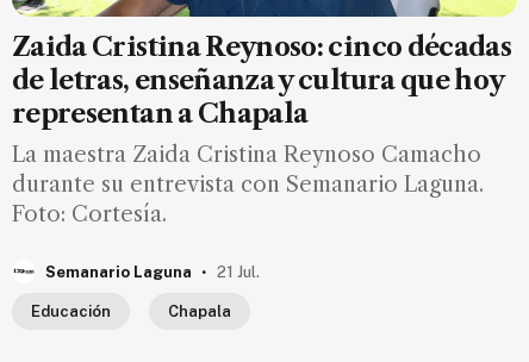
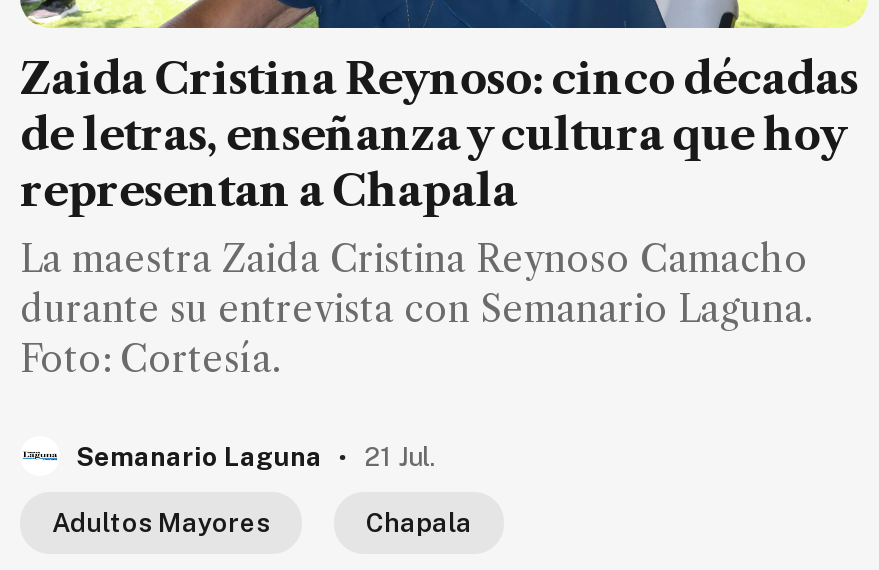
[31,303,111,321] Educación -> [52,508,270,538] Adultos Mayores

